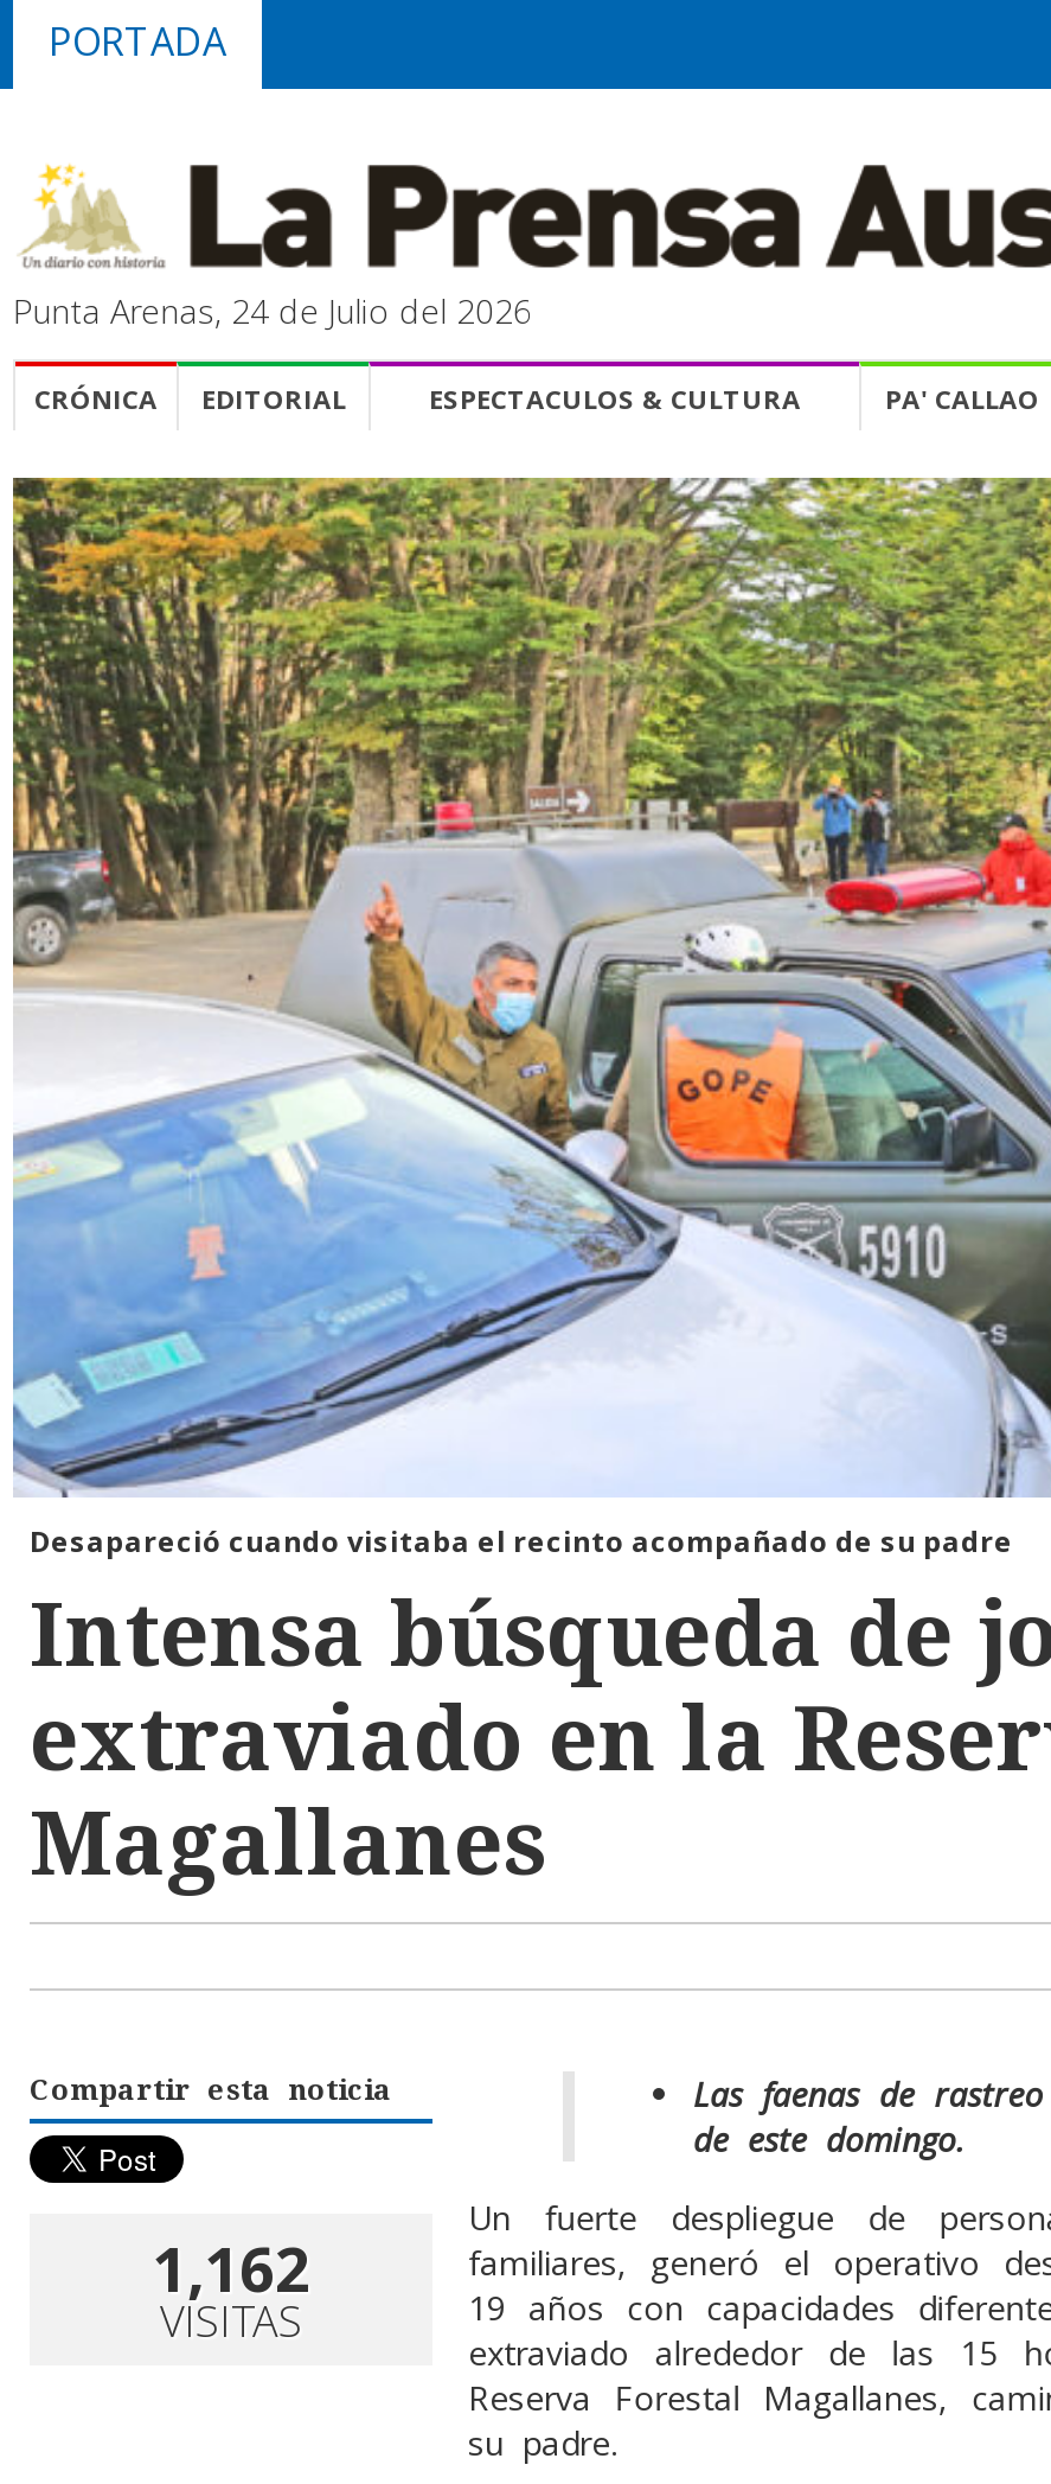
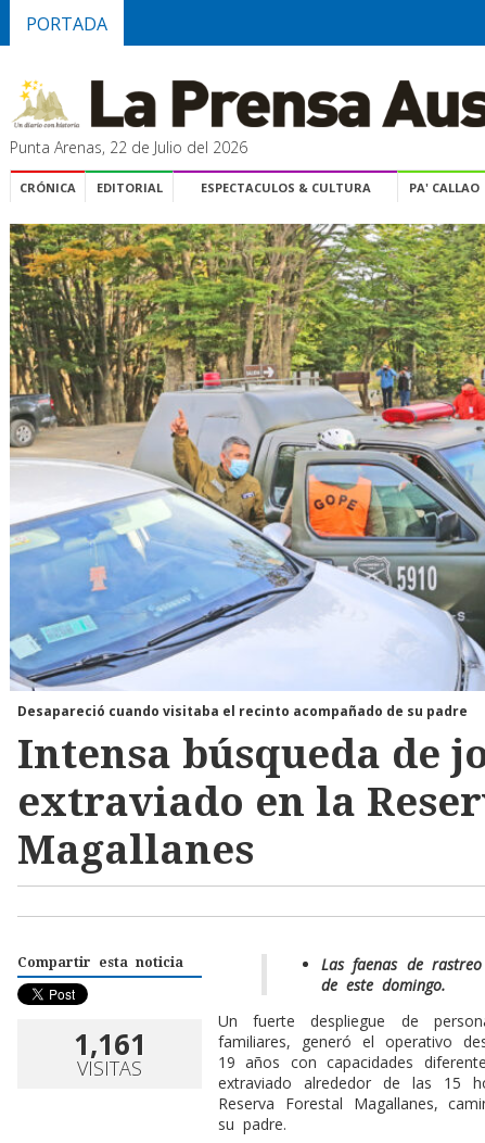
[13,288,532,333] Punta Arenas, 24 de Julio del 2026 -> [10,137,247,158] Punta Arenas, 22 de Julio del 2026
[152,2226,310,2311] 1,162 -> [73,1025,146,1064] 1,161

